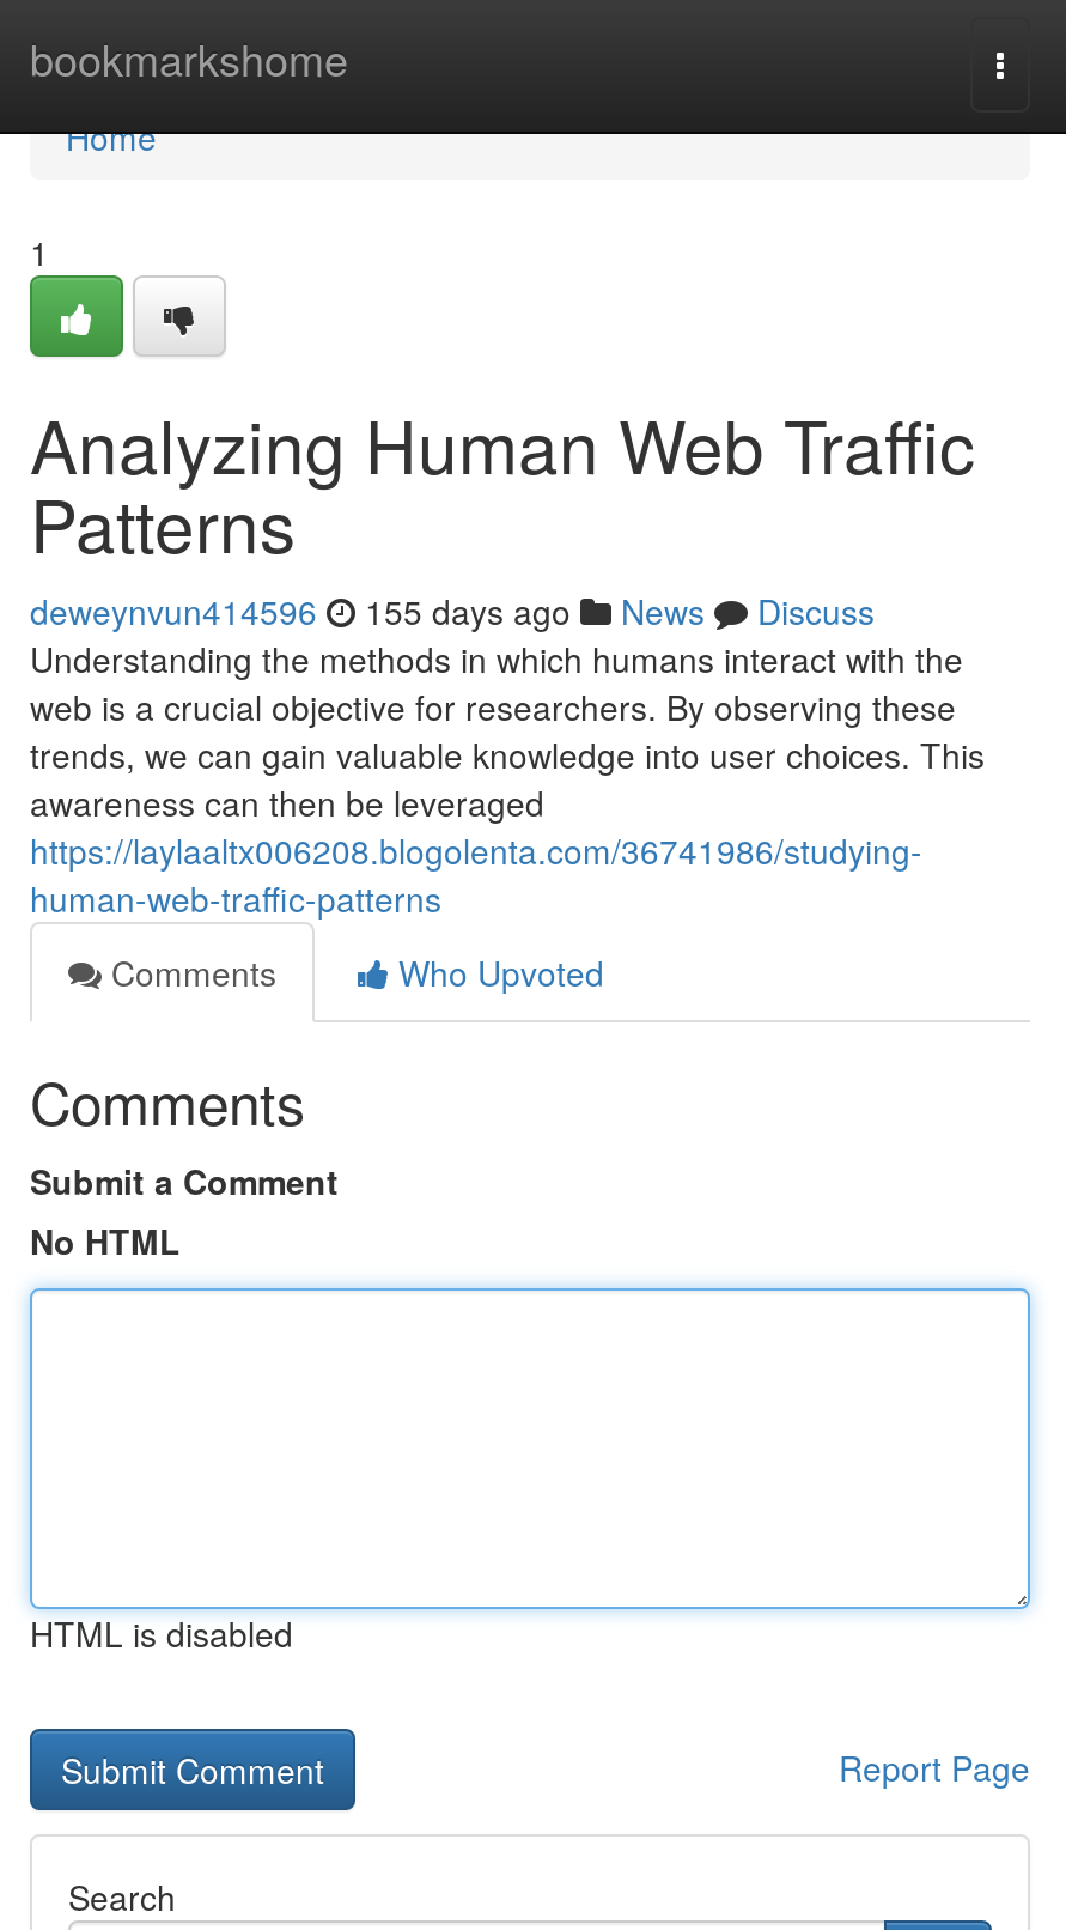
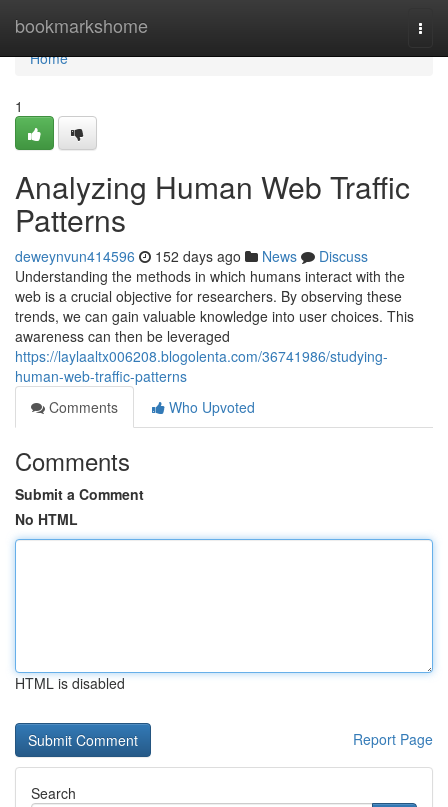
[30,587,875,635] deweynvun414596 155 days ago News Discuss -> [15,246,368,266] deweynvun414596 152 days ago News Discuss

